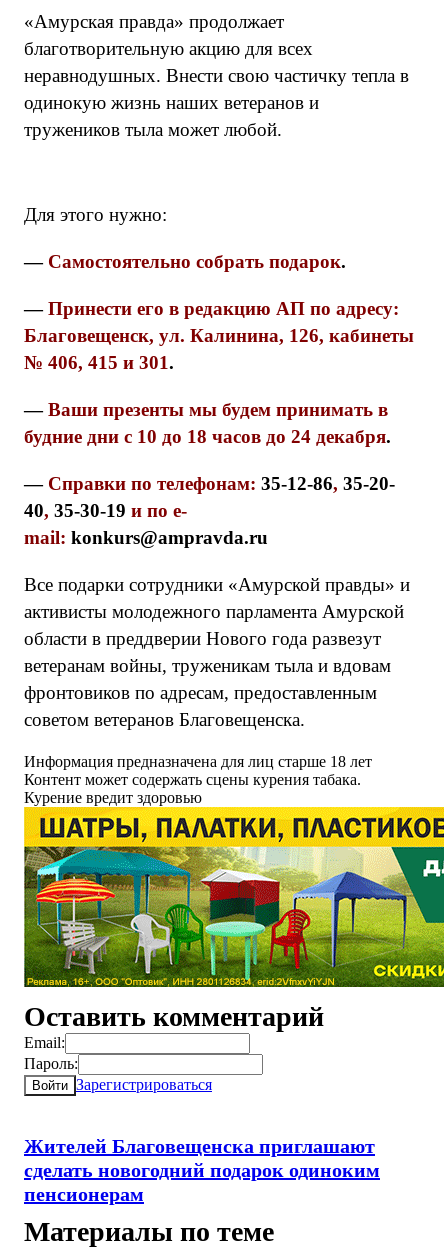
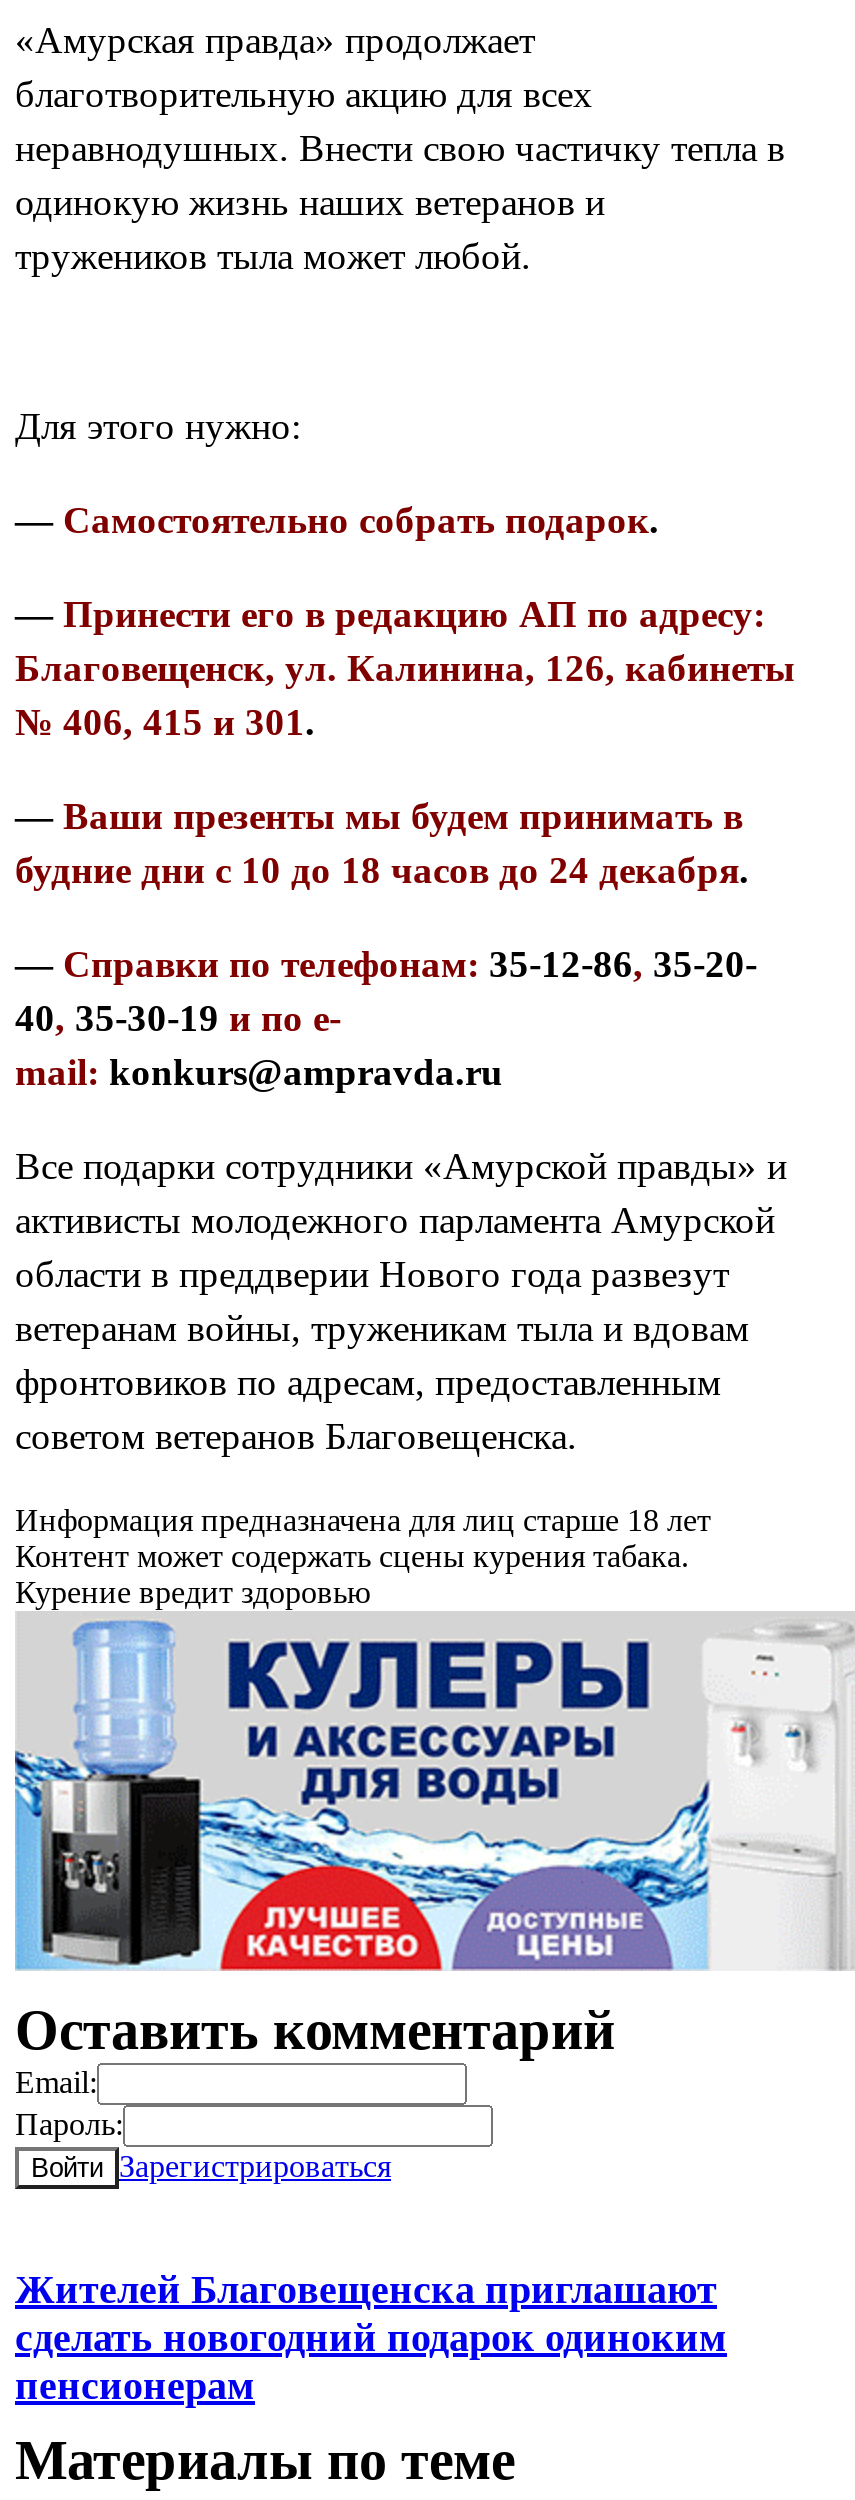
[23,806,441,988] [image] -> [13,1611,849,1973] [image]

